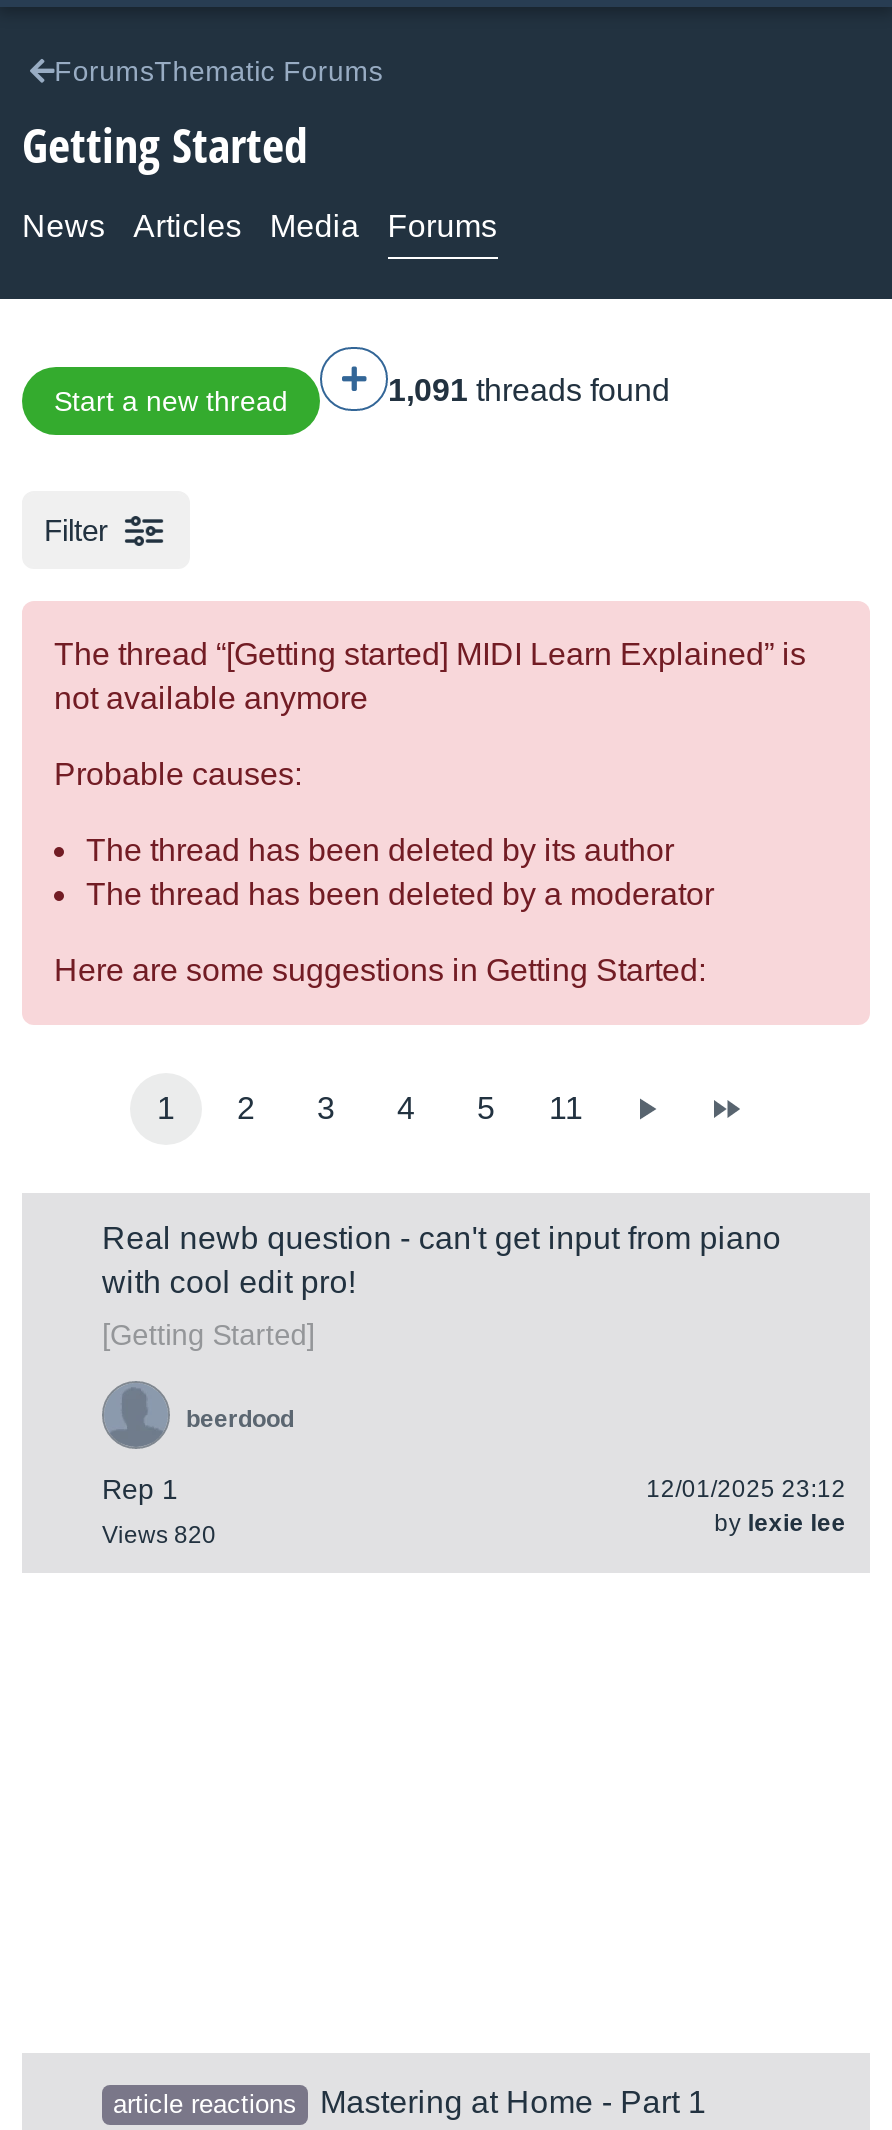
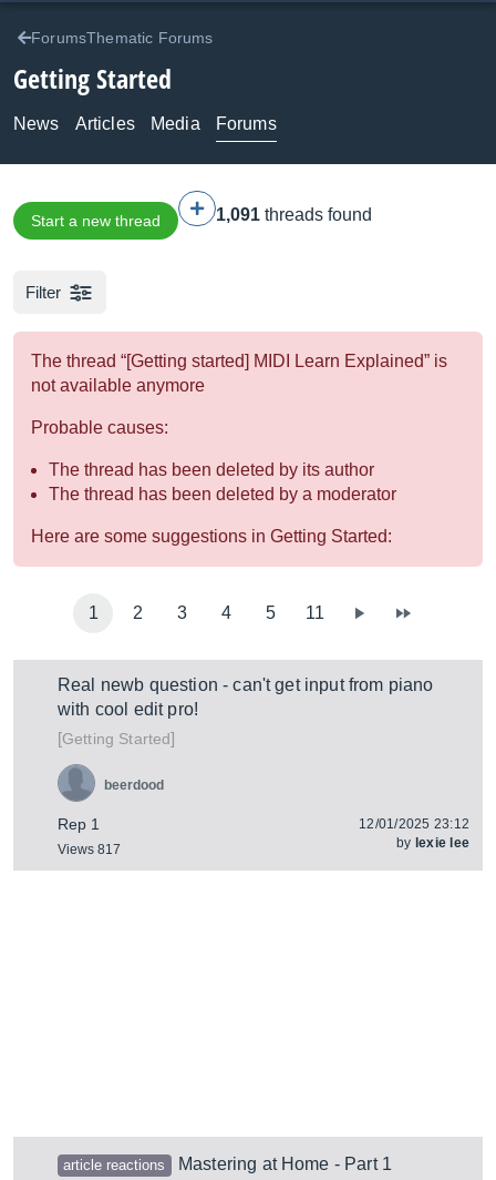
[102,1521,216,1549] Views 820 -> [58,842,121,857] Views 817

